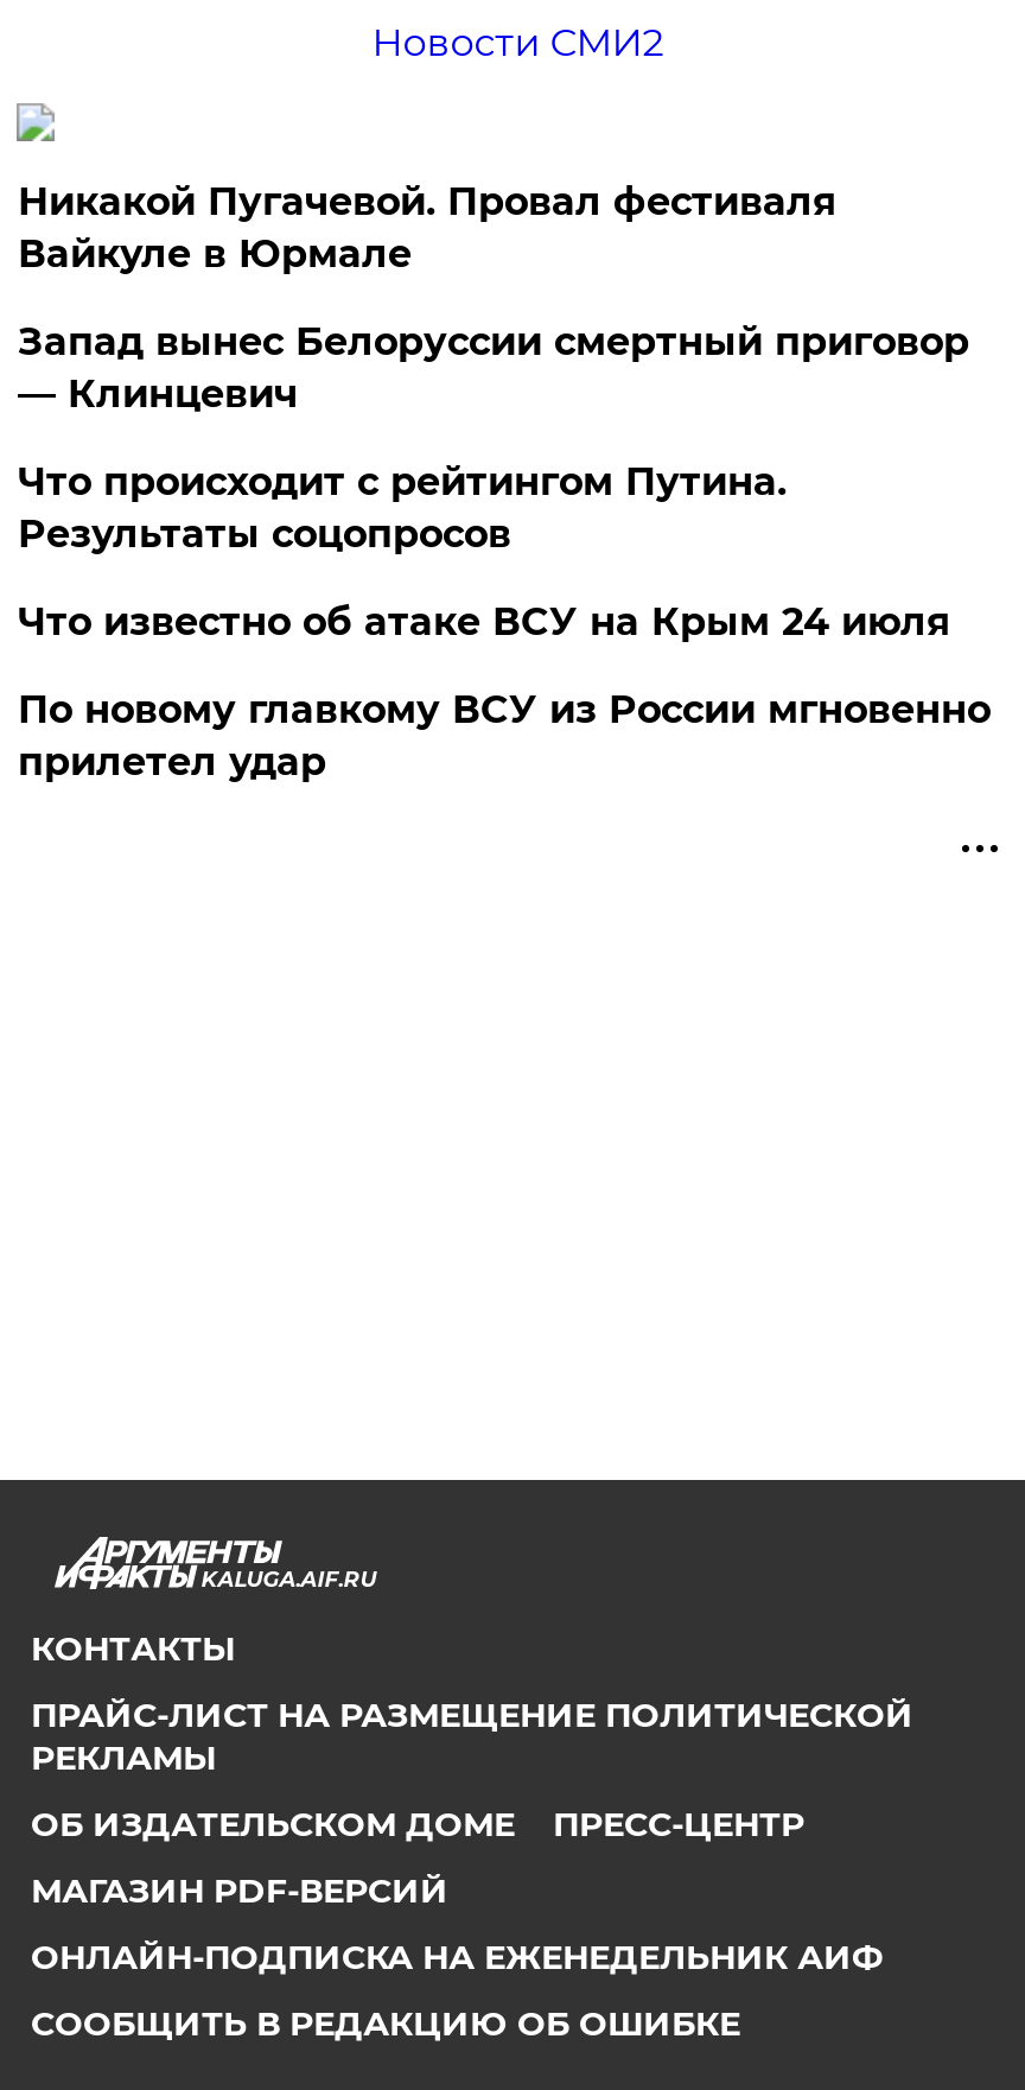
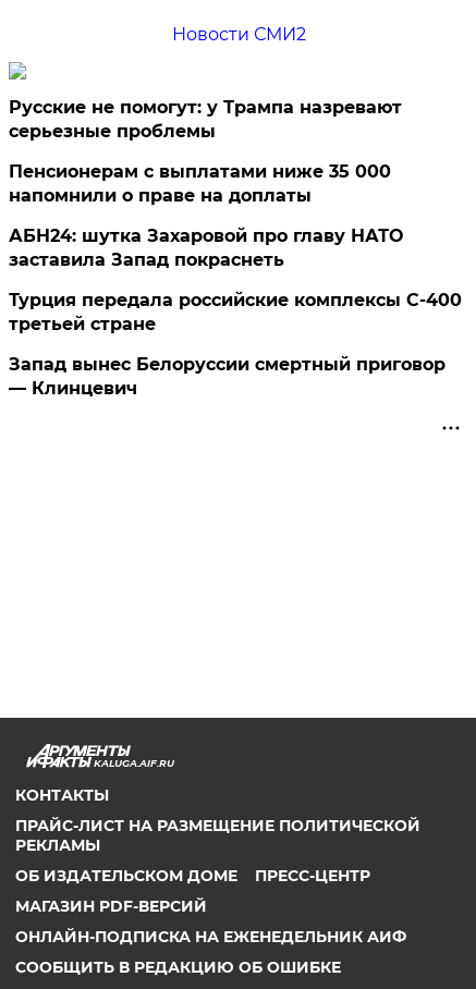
[18,179,836,277] Никакой Пугачевой. Провал фестиваля | Вайкуле в Юрмале -> [9,97,462,334] Русские не помогут: у Трампа назревают | серьезные проблемы | Пенсионерам с выплатами ниже 35 000 | напомнили о праве на доплаты | АБН24: шутка Захаровой про главу НАТО | заставила Запад покраснеть | Турция передала российские комплексы С-400 | третьей стране
moved [18,319,969,417] -> [9,354,446,399]: Запад вынес Белоруссии смертный приговор | — Клинцевич
[18,459,990,784] Что происходит с рейтингом Путина. | Результаты соцопросов | Что известно об атаке ВСУ на Крым 24 июля | По новому главкому ВСУ из России мгновенно | прилетел удар -> none

